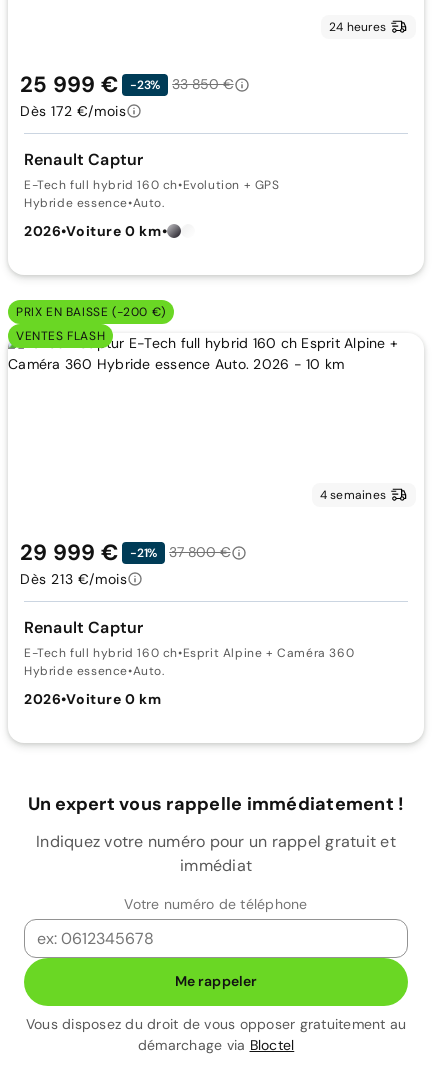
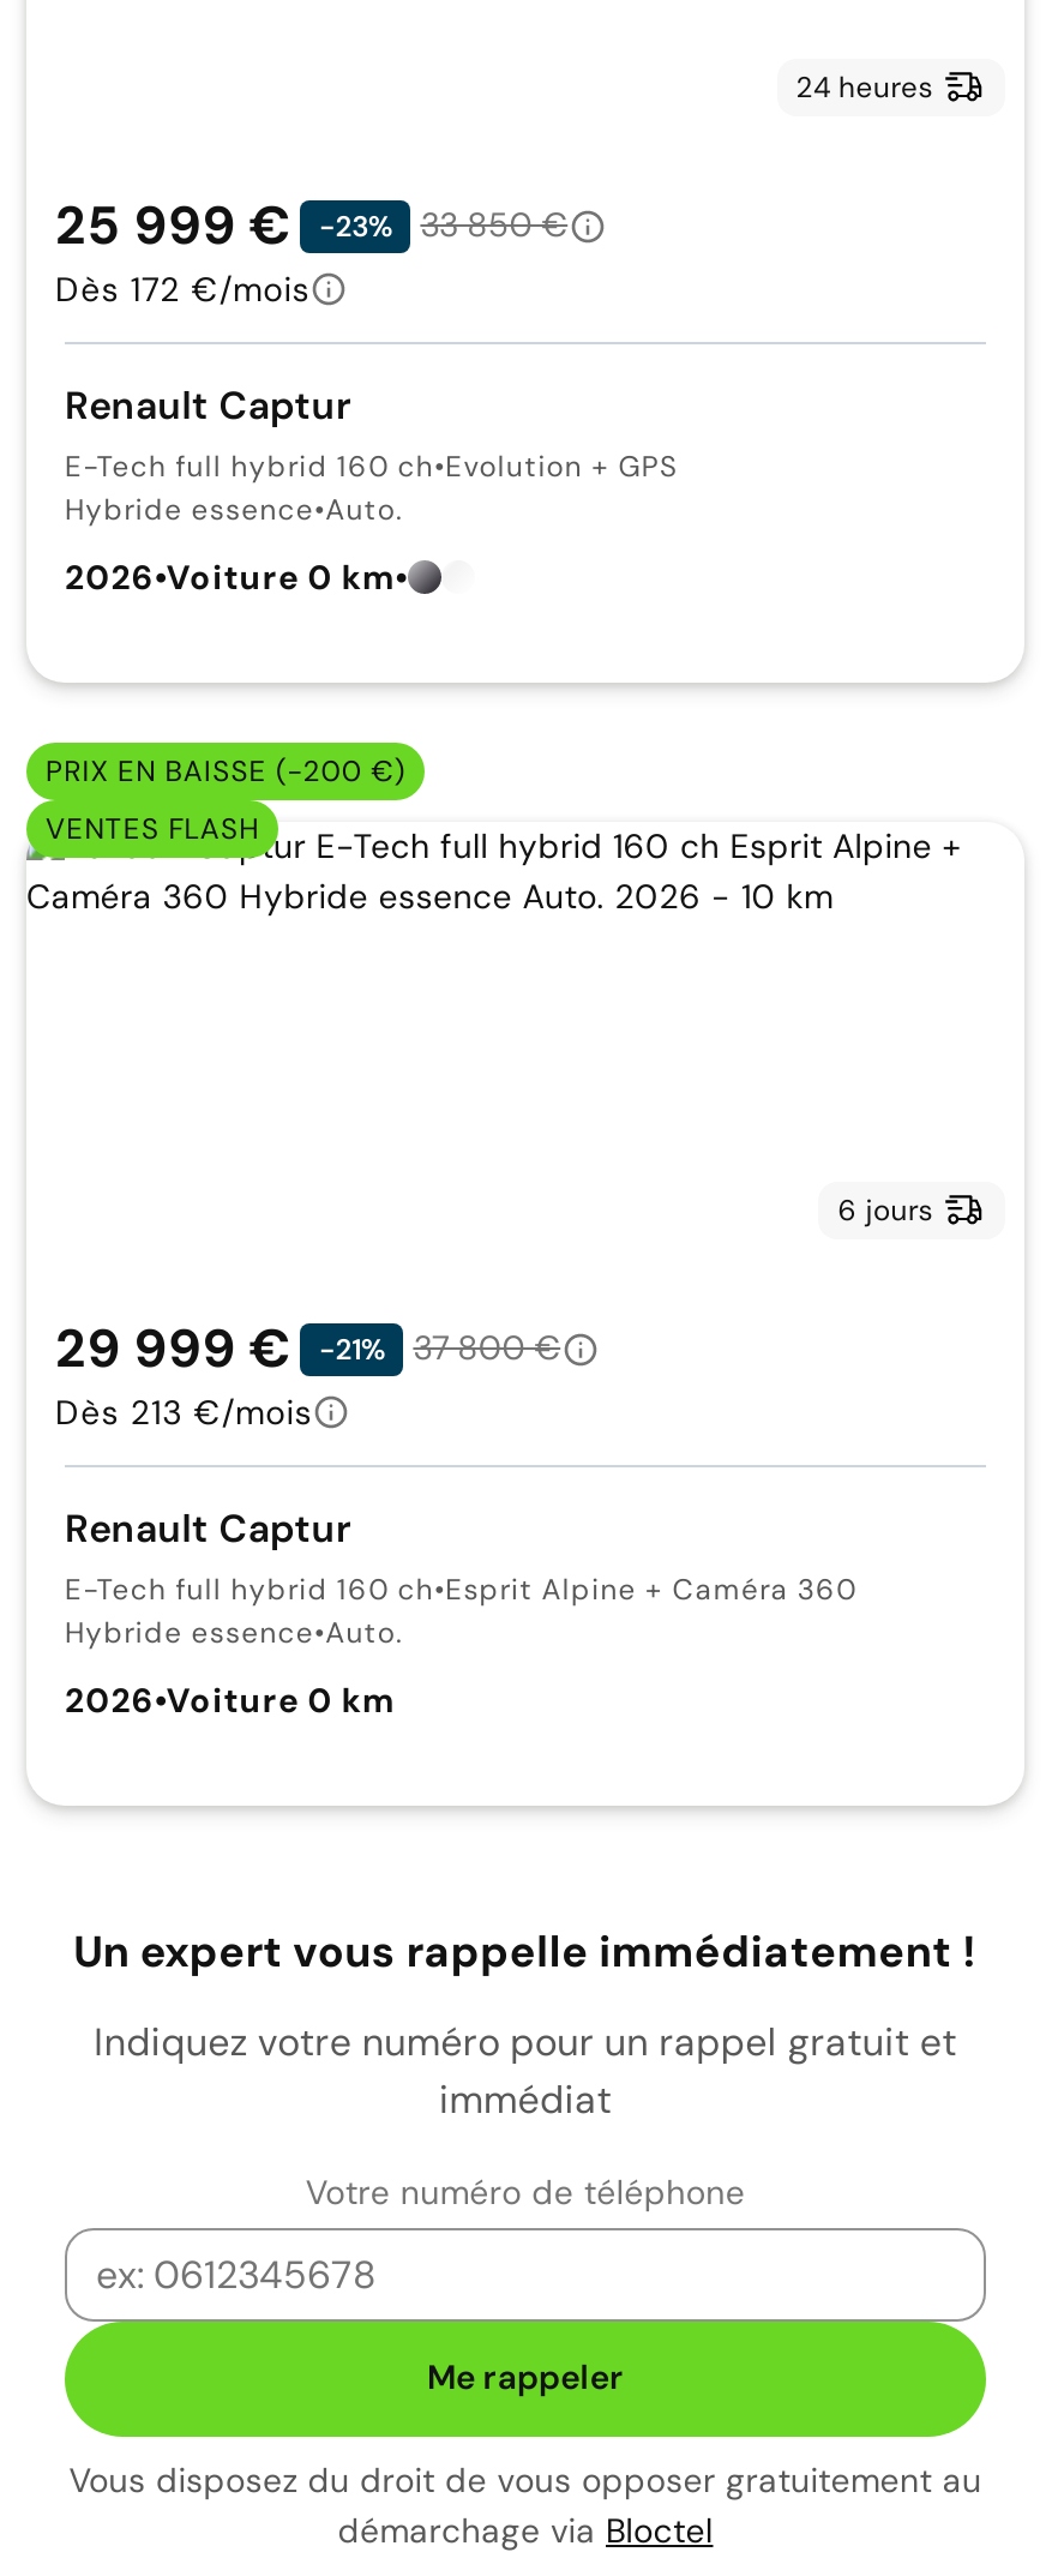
[319,487,386,503] 4 semaines -> [838,1191,933,1229] 6 jours

